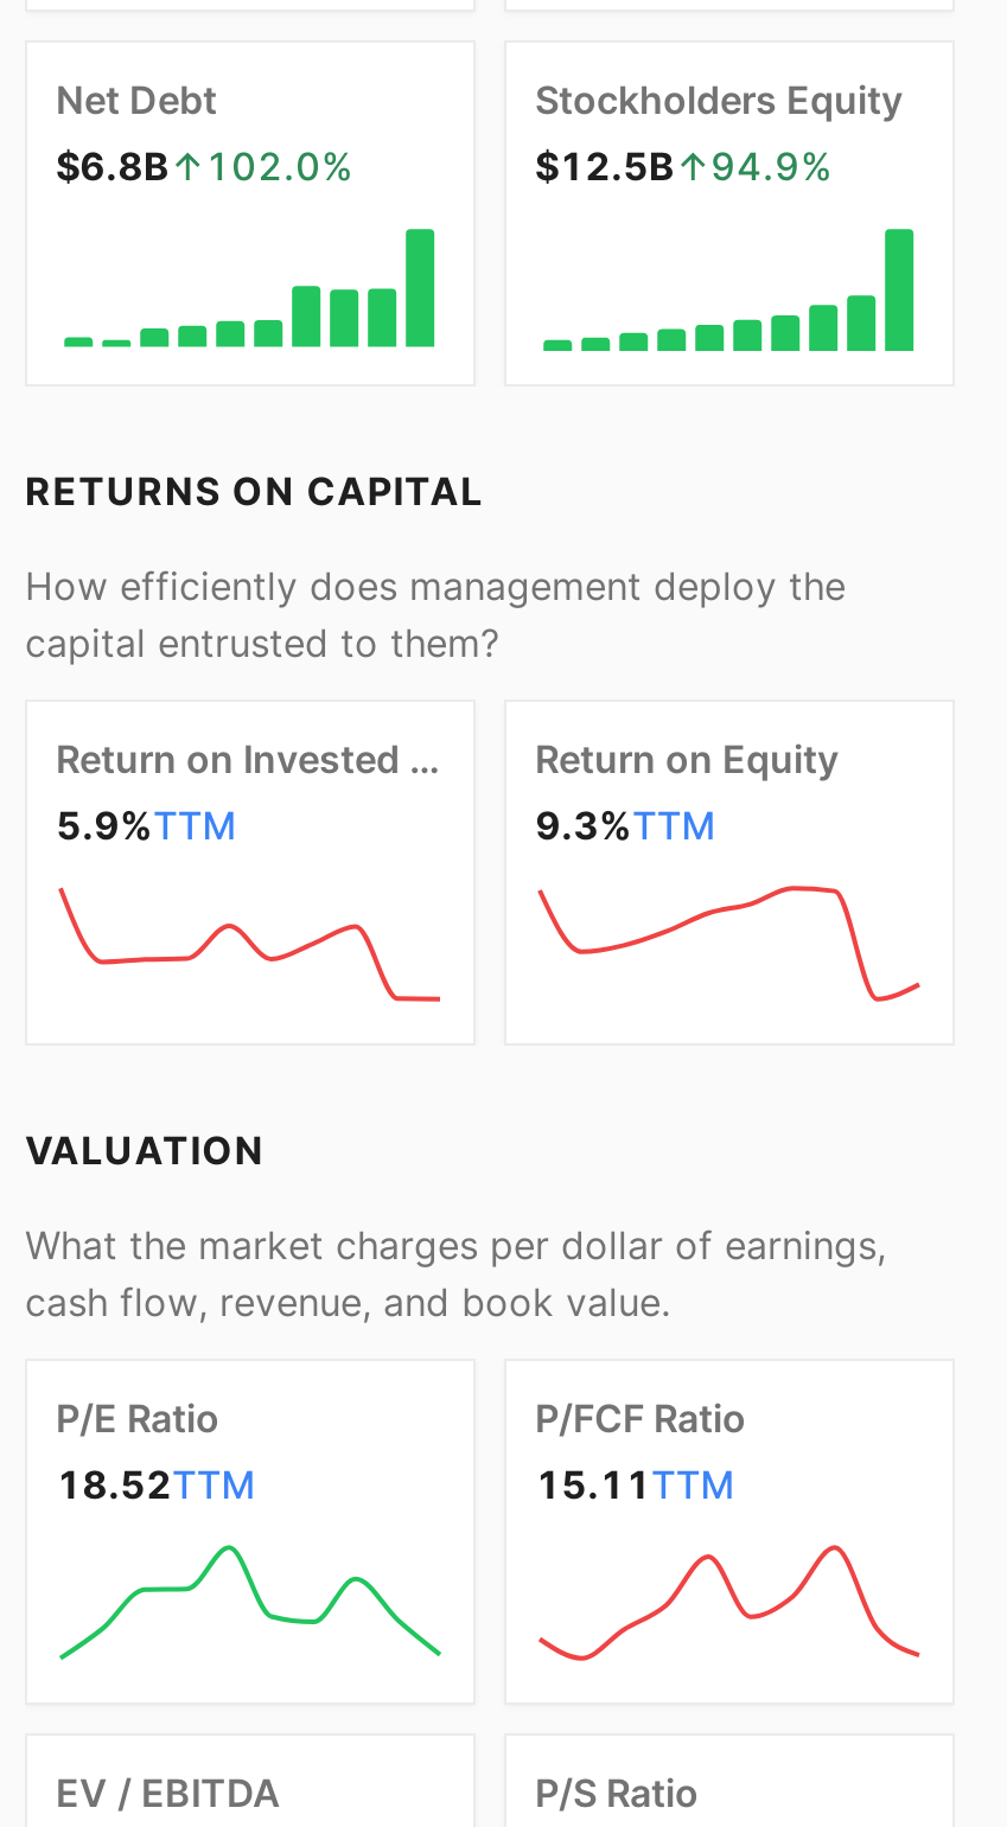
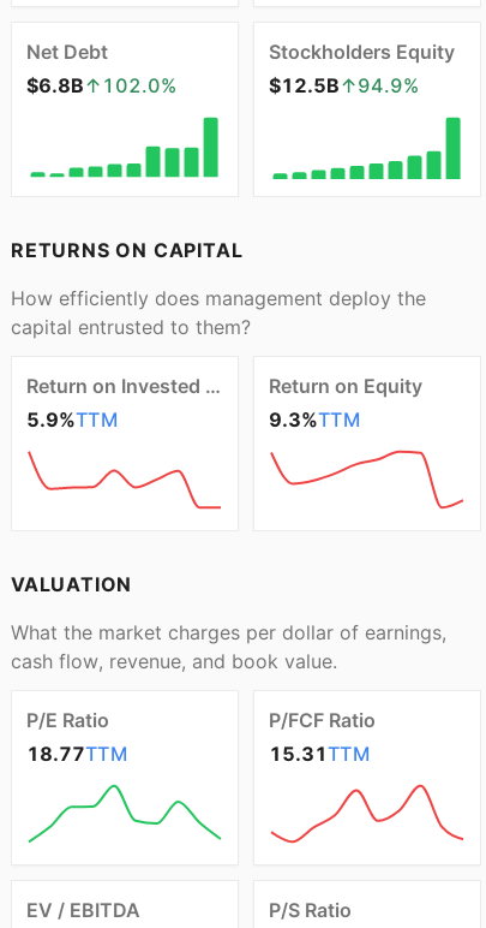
[56,1461,255,1508] 18.52TTM -> [26,742,127,766] 18.77TTM
[535,1461,735,1508] 15.11 TTM -> [269,742,370,766] 15.31 TTM

